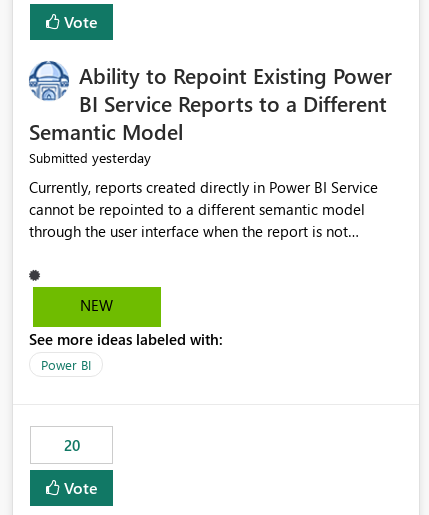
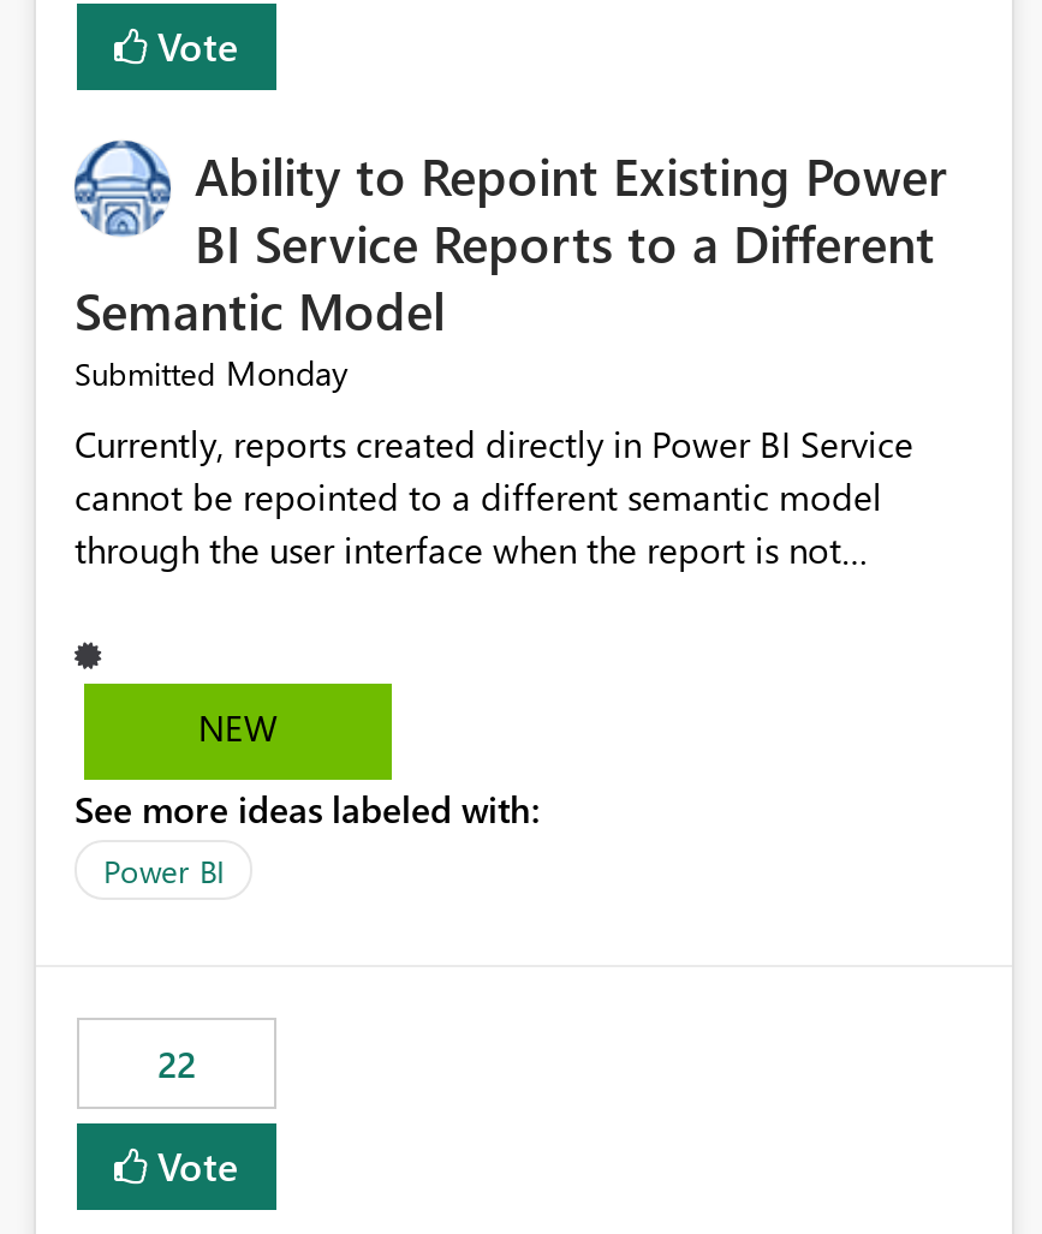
[29,148,151,167] Submitted yesterday -> [75,351,349,396] Submitted Monday
[63,435,79,455] 20 -> [157,1040,196,1088] 22

